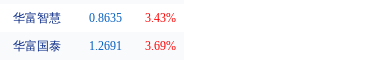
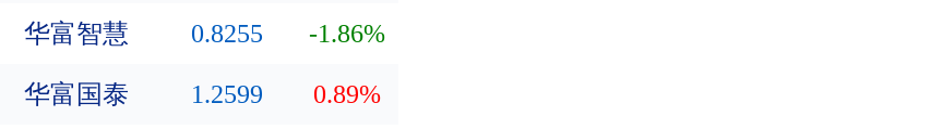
[89,11,122,25] 0.8635 -> [191,18,263,49] 0.8255
[145,11,176,25] 3.43% -> [309,18,385,49] -1.86%
[89,39,122,53] 1.2691 -> [191,79,263,109] 1.2599
[145,39,176,53] 3.69% -> [313,79,381,109] 0.89%

